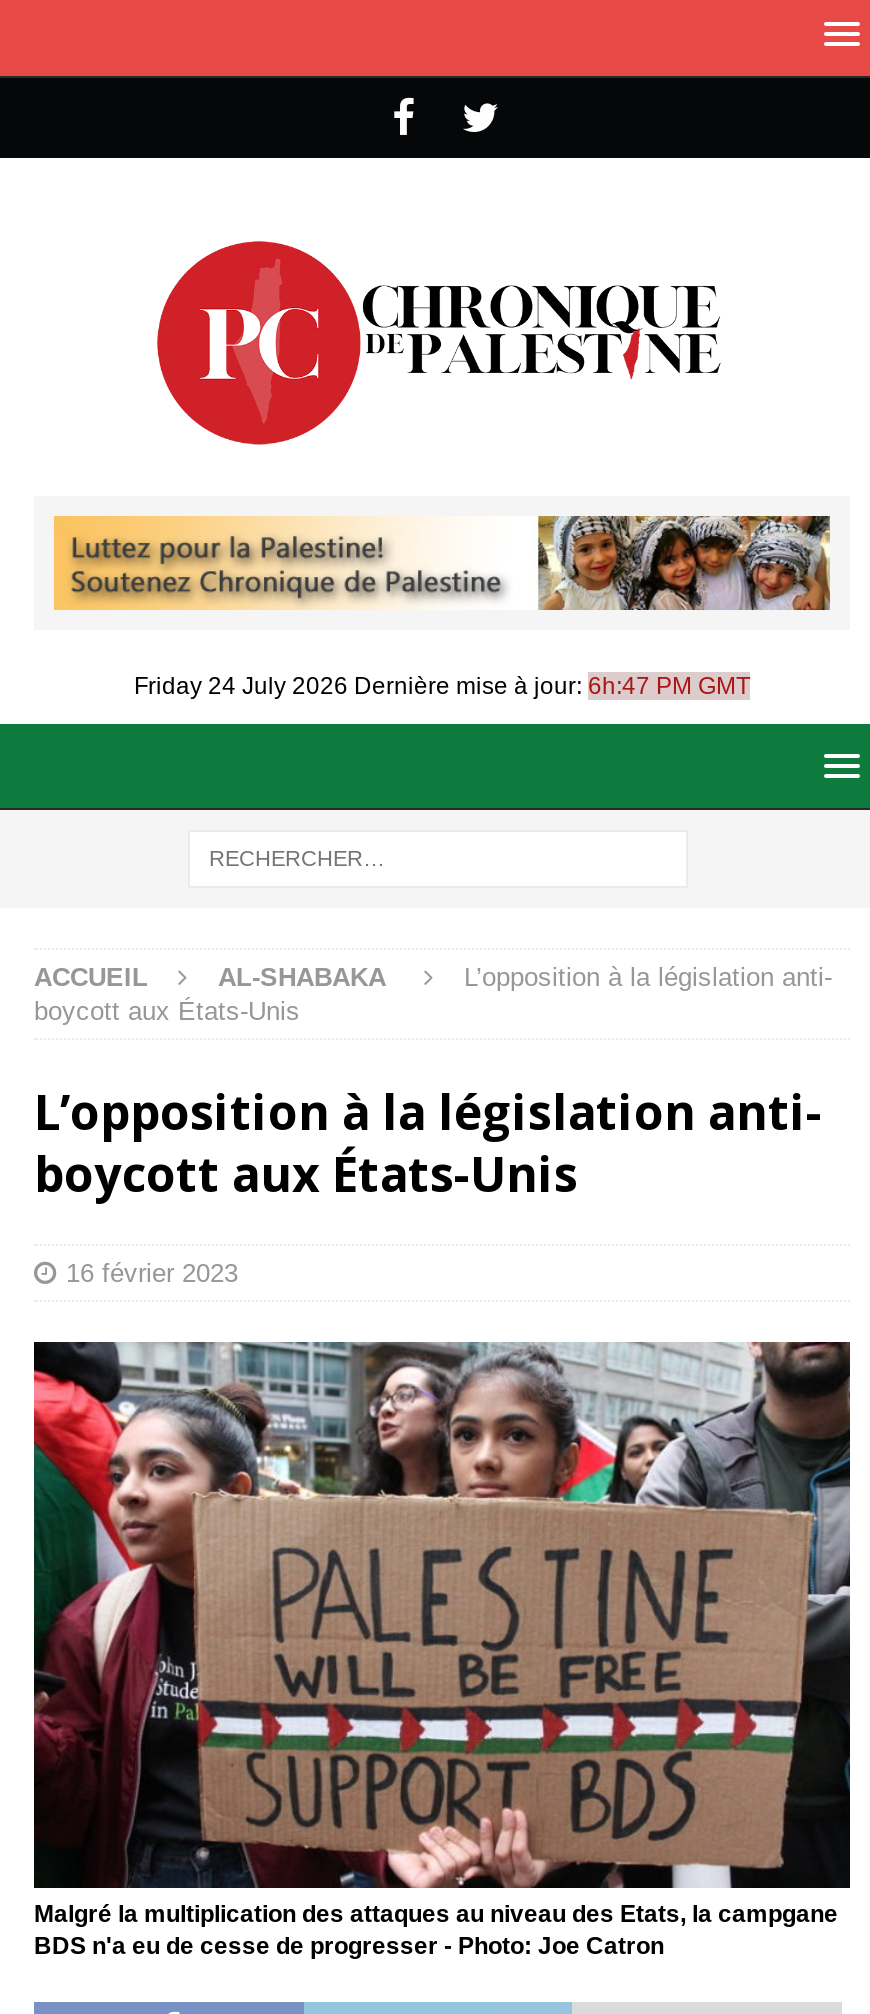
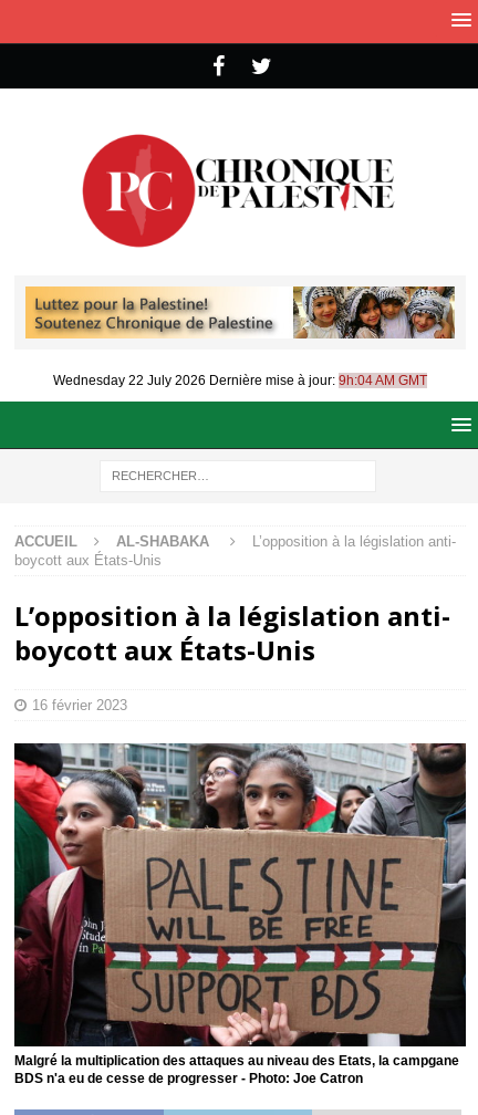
[134,671,750,699] Friday 24 July 2026 Dernière mise à jour: 6h:47 PM GMT -> [53,372,427,388] Wednesday 22 July 2026 Dernière mise à jour: 9h:04 AM GMT

